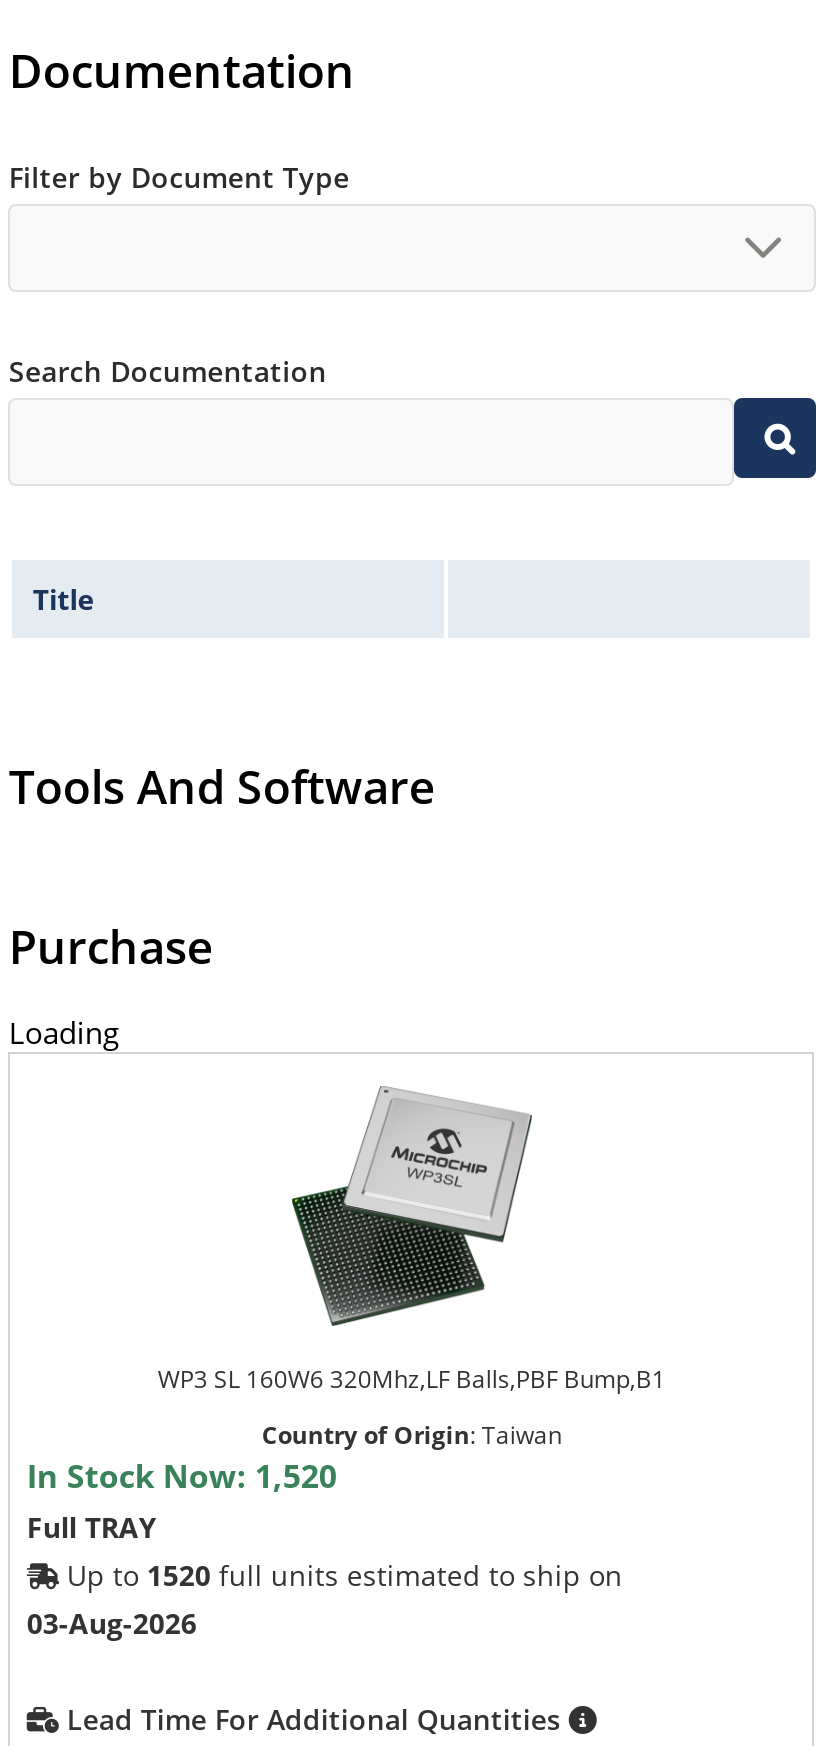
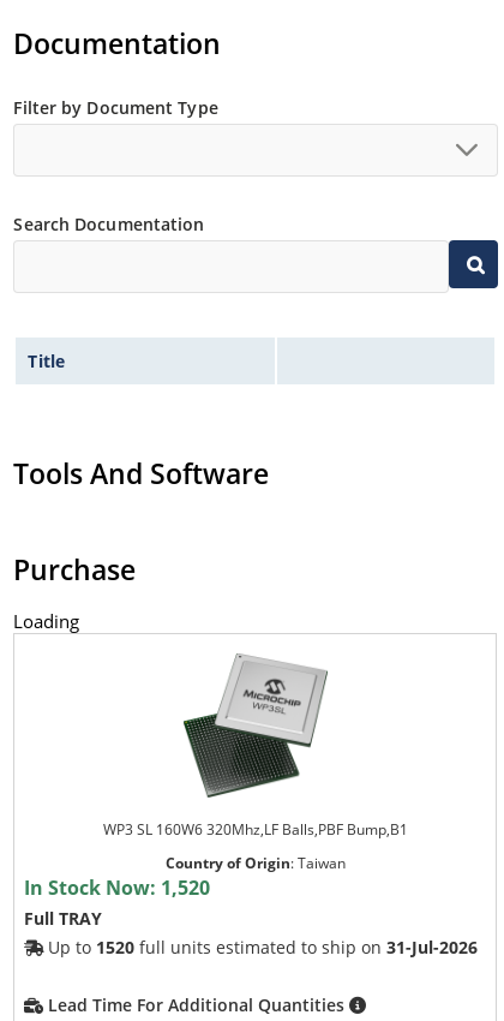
[27,1556,623,1642] Up to 1520 full units estimated to ship on | 03-Aug-2026 -> [48,936,478,959] Up to 1520 full units estimated to ship on 31-Jul-2026

